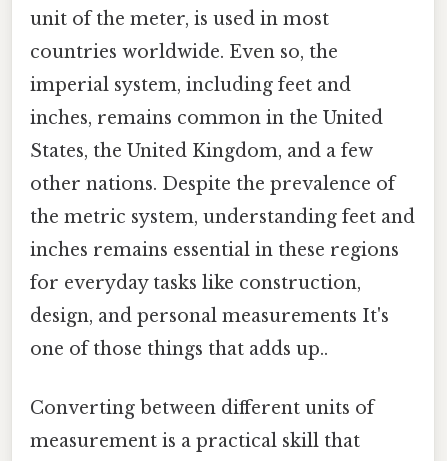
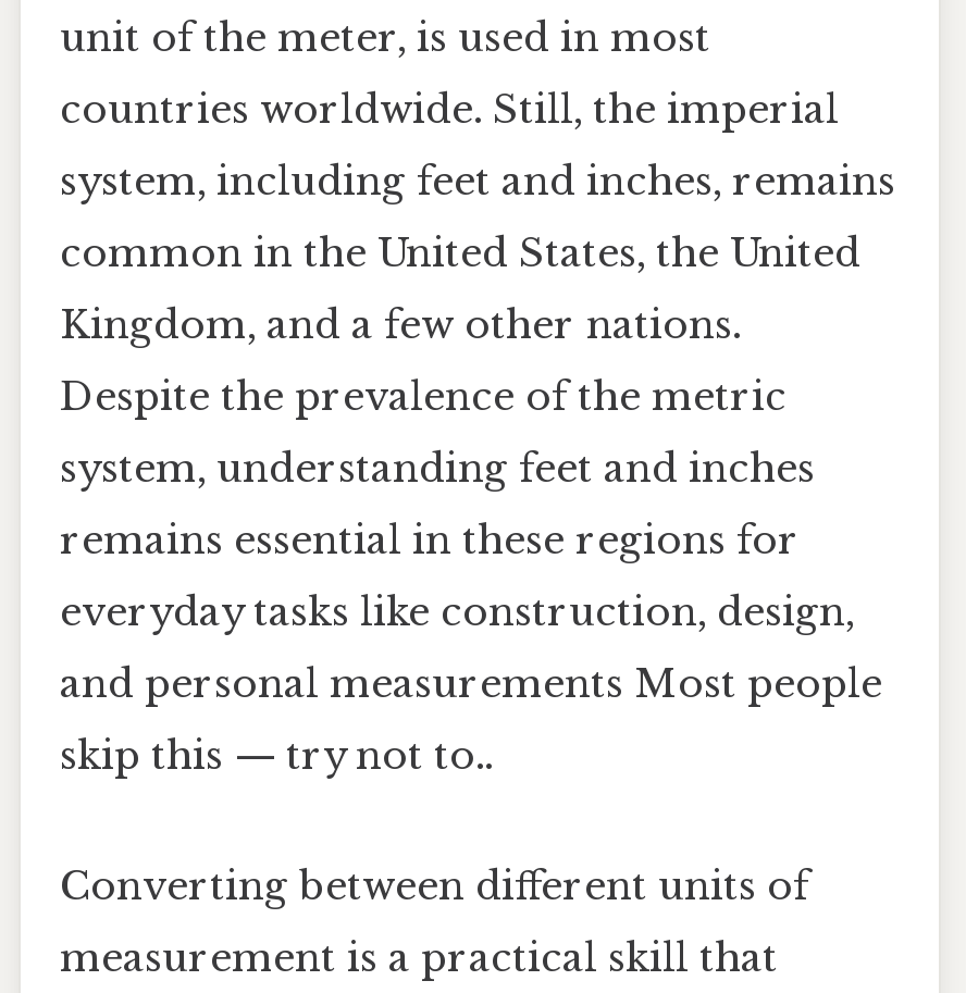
[30,41,338,63] countries worldwide. Even so, the -> [60,87,839,135] countries worldwide. Still, the imperial
[30,74,351,96] imperial system, including feet and -> [60,159,895,206] system, including feet and inches, remains
[30,107,383,129] inches, remains common in the United -> [60,230,860,278] common in the United States, the United
[30,140,373,162] States, the United Kingdom, and a few -> [60,302,741,350] Kingdom, and a few other nations.
[30,173,395,195] other nations. Despite the prevalence of -> [60,374,787,422] Despite the prevalence of the metric
[30,206,415,228] the metric system, understanding feet and -> [60,446,815,494] system, understanding feet and inches
[30,239,399,261] inches remains essential in these regions -> [60,517,800,565] remains essential in these regions for
[30,272,361,294] for everyday tasks like construction, -> [60,589,854,637] everyday tasks like construction, design,
[30,305,389,327] design, and personal measurements It's -> [60,661,882,709] and personal measurements Most people
[30,338,328,360] one of those things that adds up.. -> [60,733,493,781] skip this — try not to..

